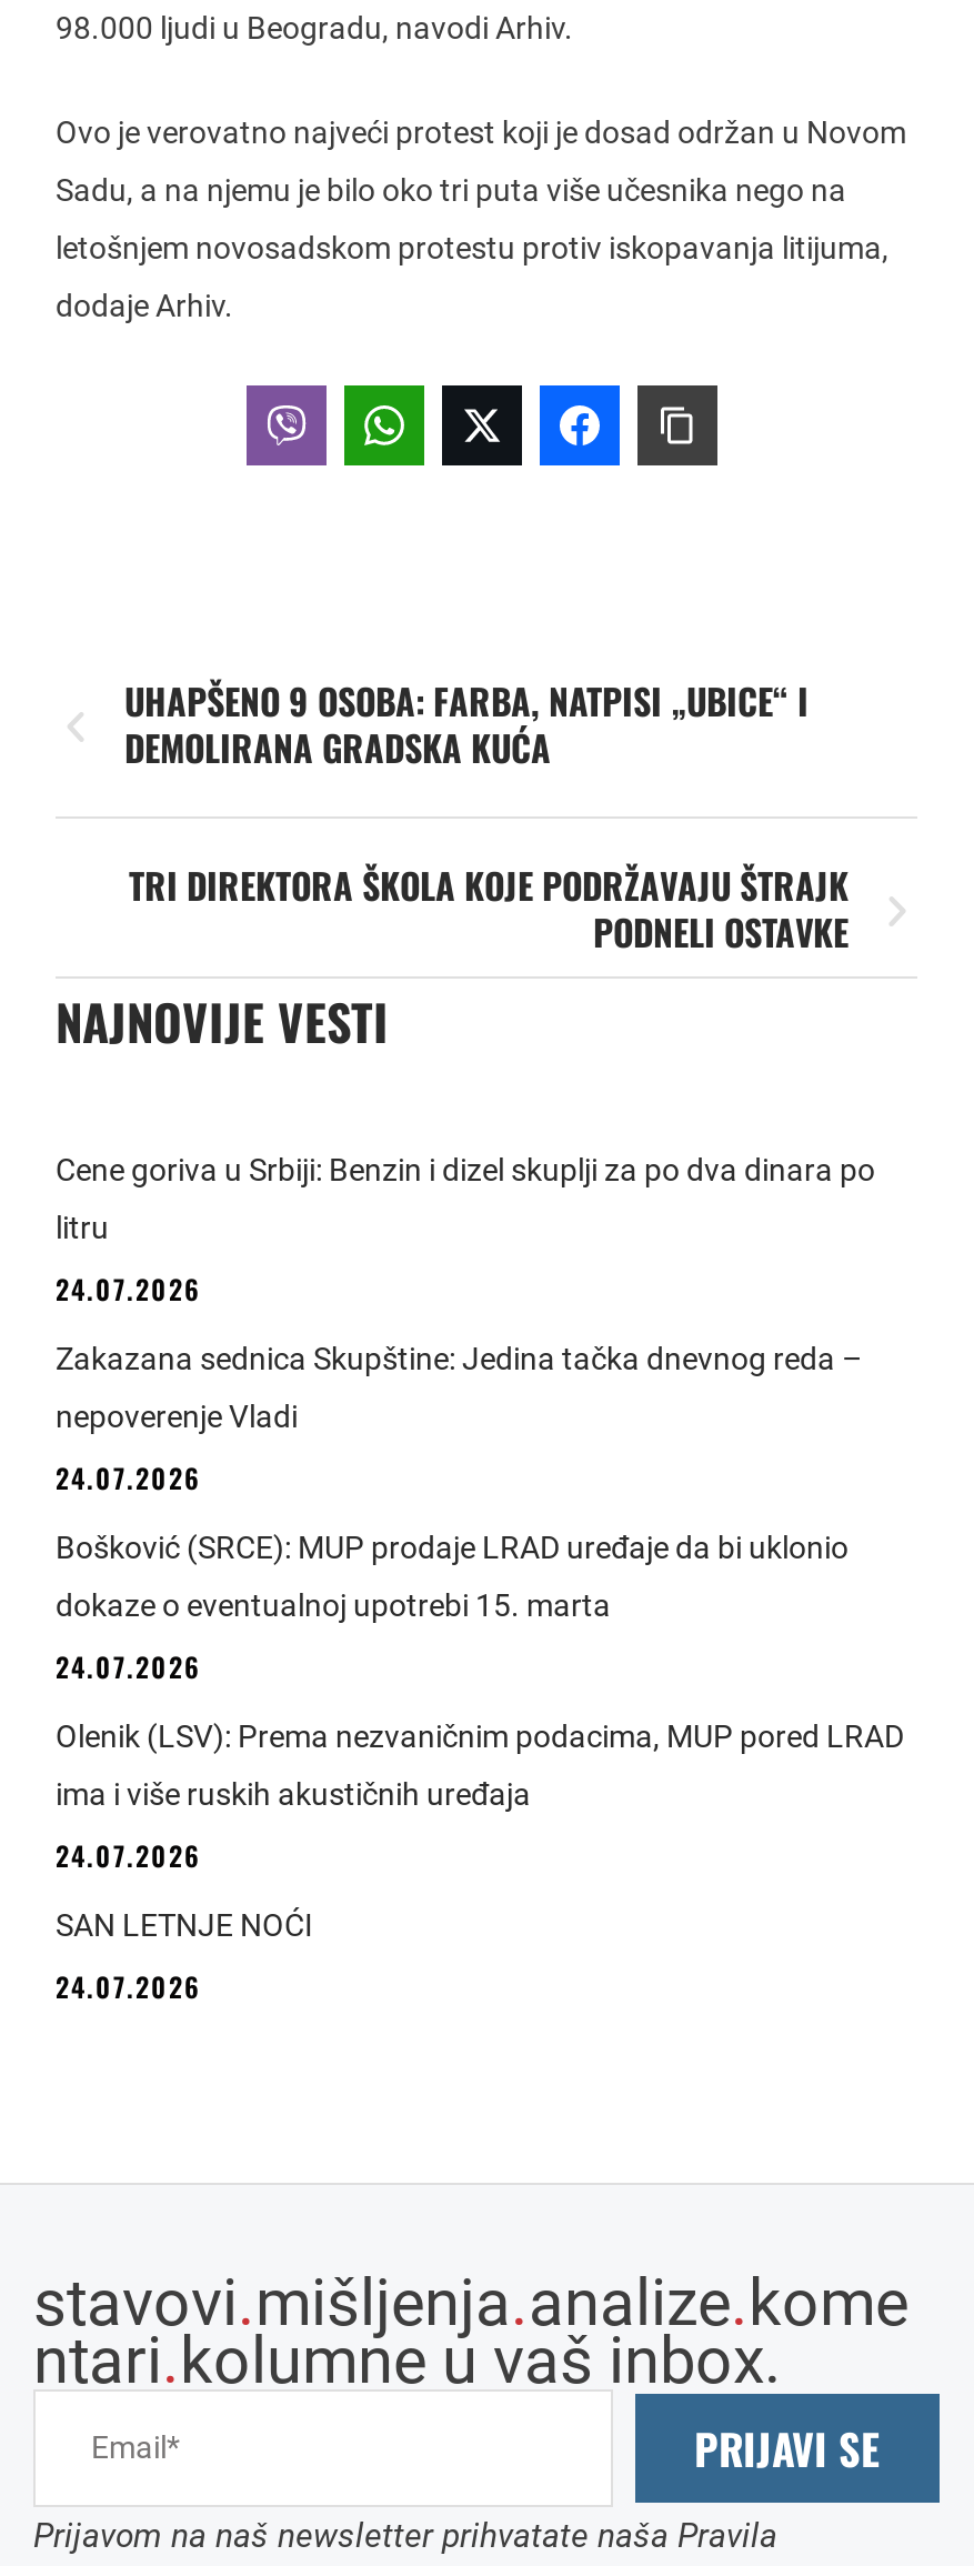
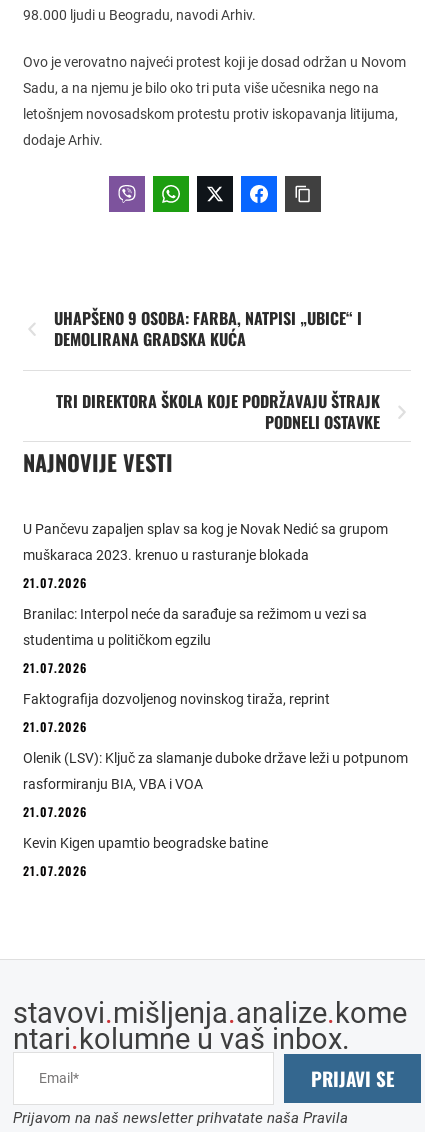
[56,1152,904,2005] Cene goriva u Srbiji: Benzin i dizel skuplji za po dva dinara po | litru | 24.07.2026 | Zakazana sednica Skupštine: Jedina tačka dnevnog reda – | nepoverenje Vladi | 24.07.2026 | Bošković (SRCE): MUP prodaje LRAD uređaje da bi uklonio | dokaze o eventualnoj upotrebi 15. marta | 24.07.2026 | Olenik (LSV): Prema nezvaničnim podacima, MUP pored LRAD | ima i više ruskih akustičnih uređaja | 24.07.2026 | SAN LETNJE NOĆI | 24.07.2026 -> [23,521,408,879] U Pančevu zapaljen splav sa kog je Novak Nedić sa grupom | muškaraca 2023. krenuo u rasturanje blokada | 21.07.2026 | Branilac: Interpol neće da sarađuje sa režimom u vezi sa | studentima u političkom egzilu | 21.07.2026 | Faktografija dozvoljenog novinskog tiraža, reprint | 21.07.2026 | Olenik (LSV): Ključ za slamanje duboke države leži u potpunom | rasformiranju BIA, VBA i VOA | 21.07.2026 | Kevin Kigen upamtio beogradske batine | 21.07.2026

